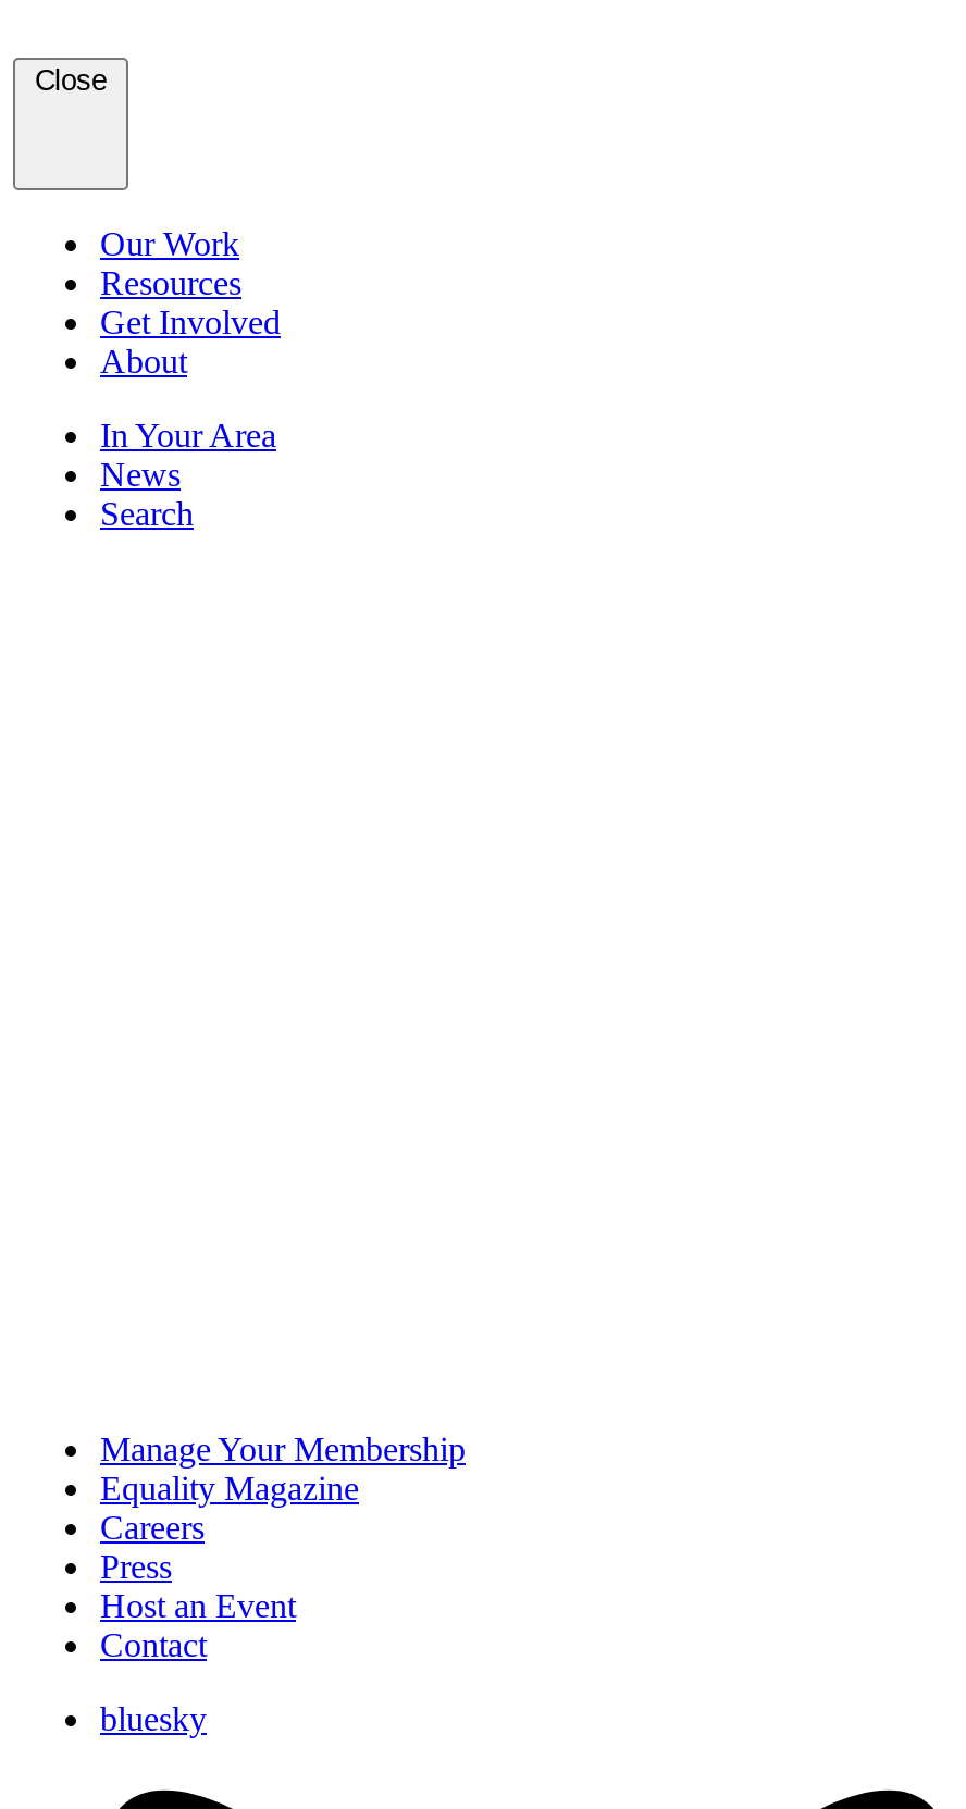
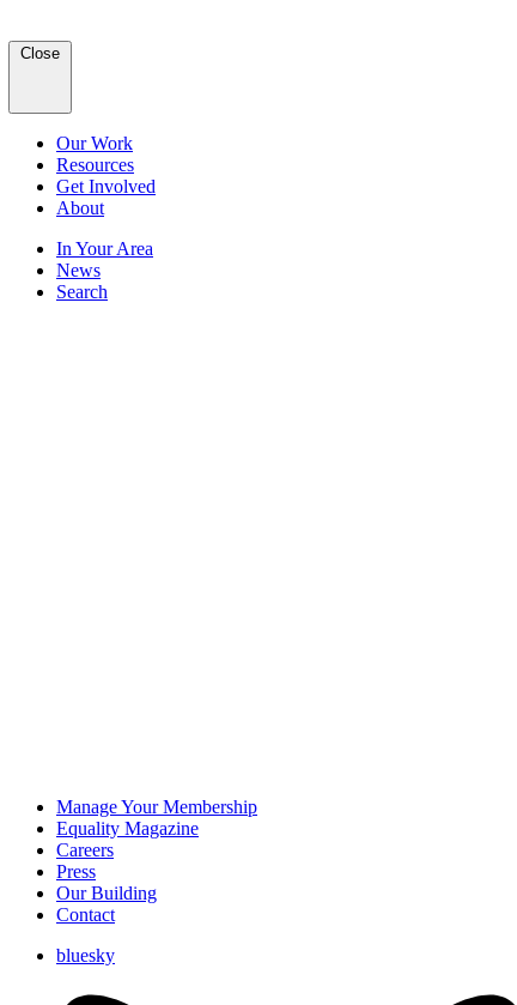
[100,1588,296,1625] Host an Event -> [56,883,157,904] Our Building

